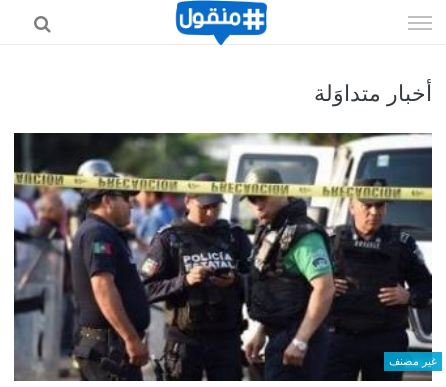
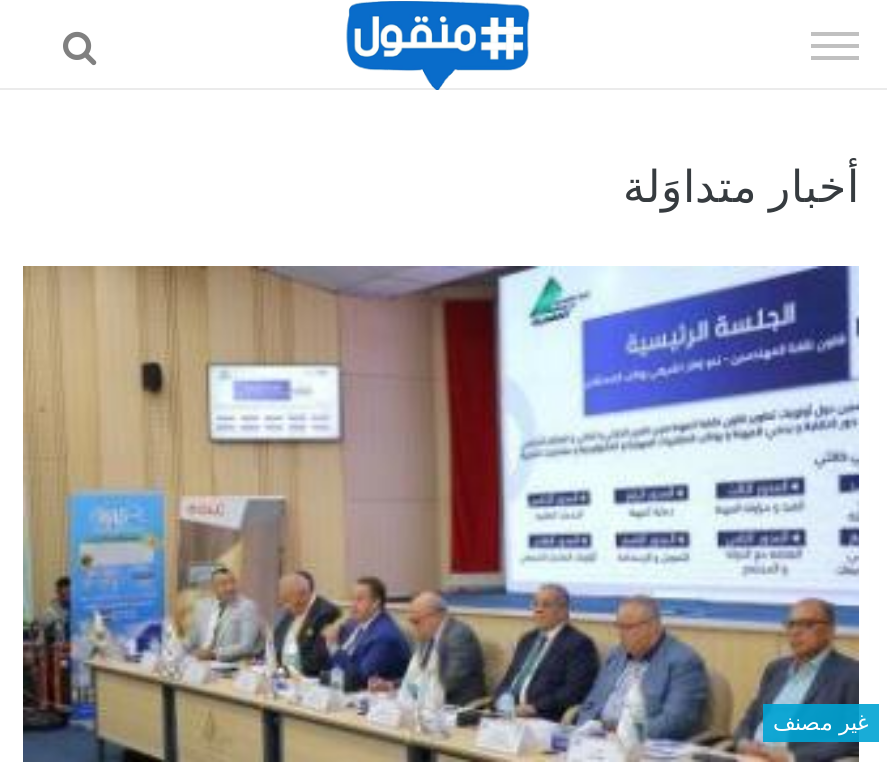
[13,132,433,382] [image] -> [21,264,861,764] [image]

